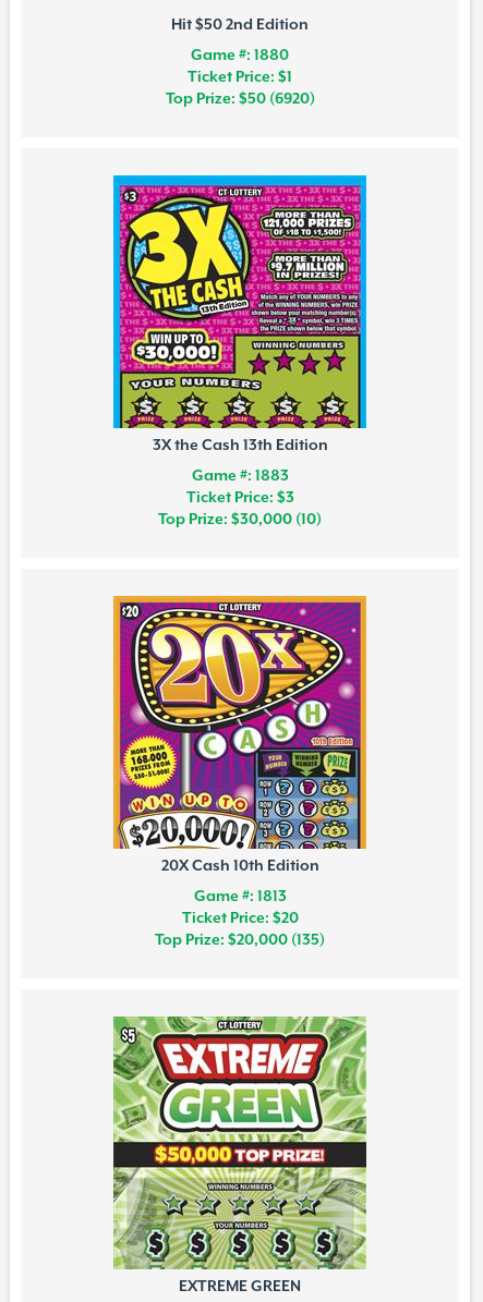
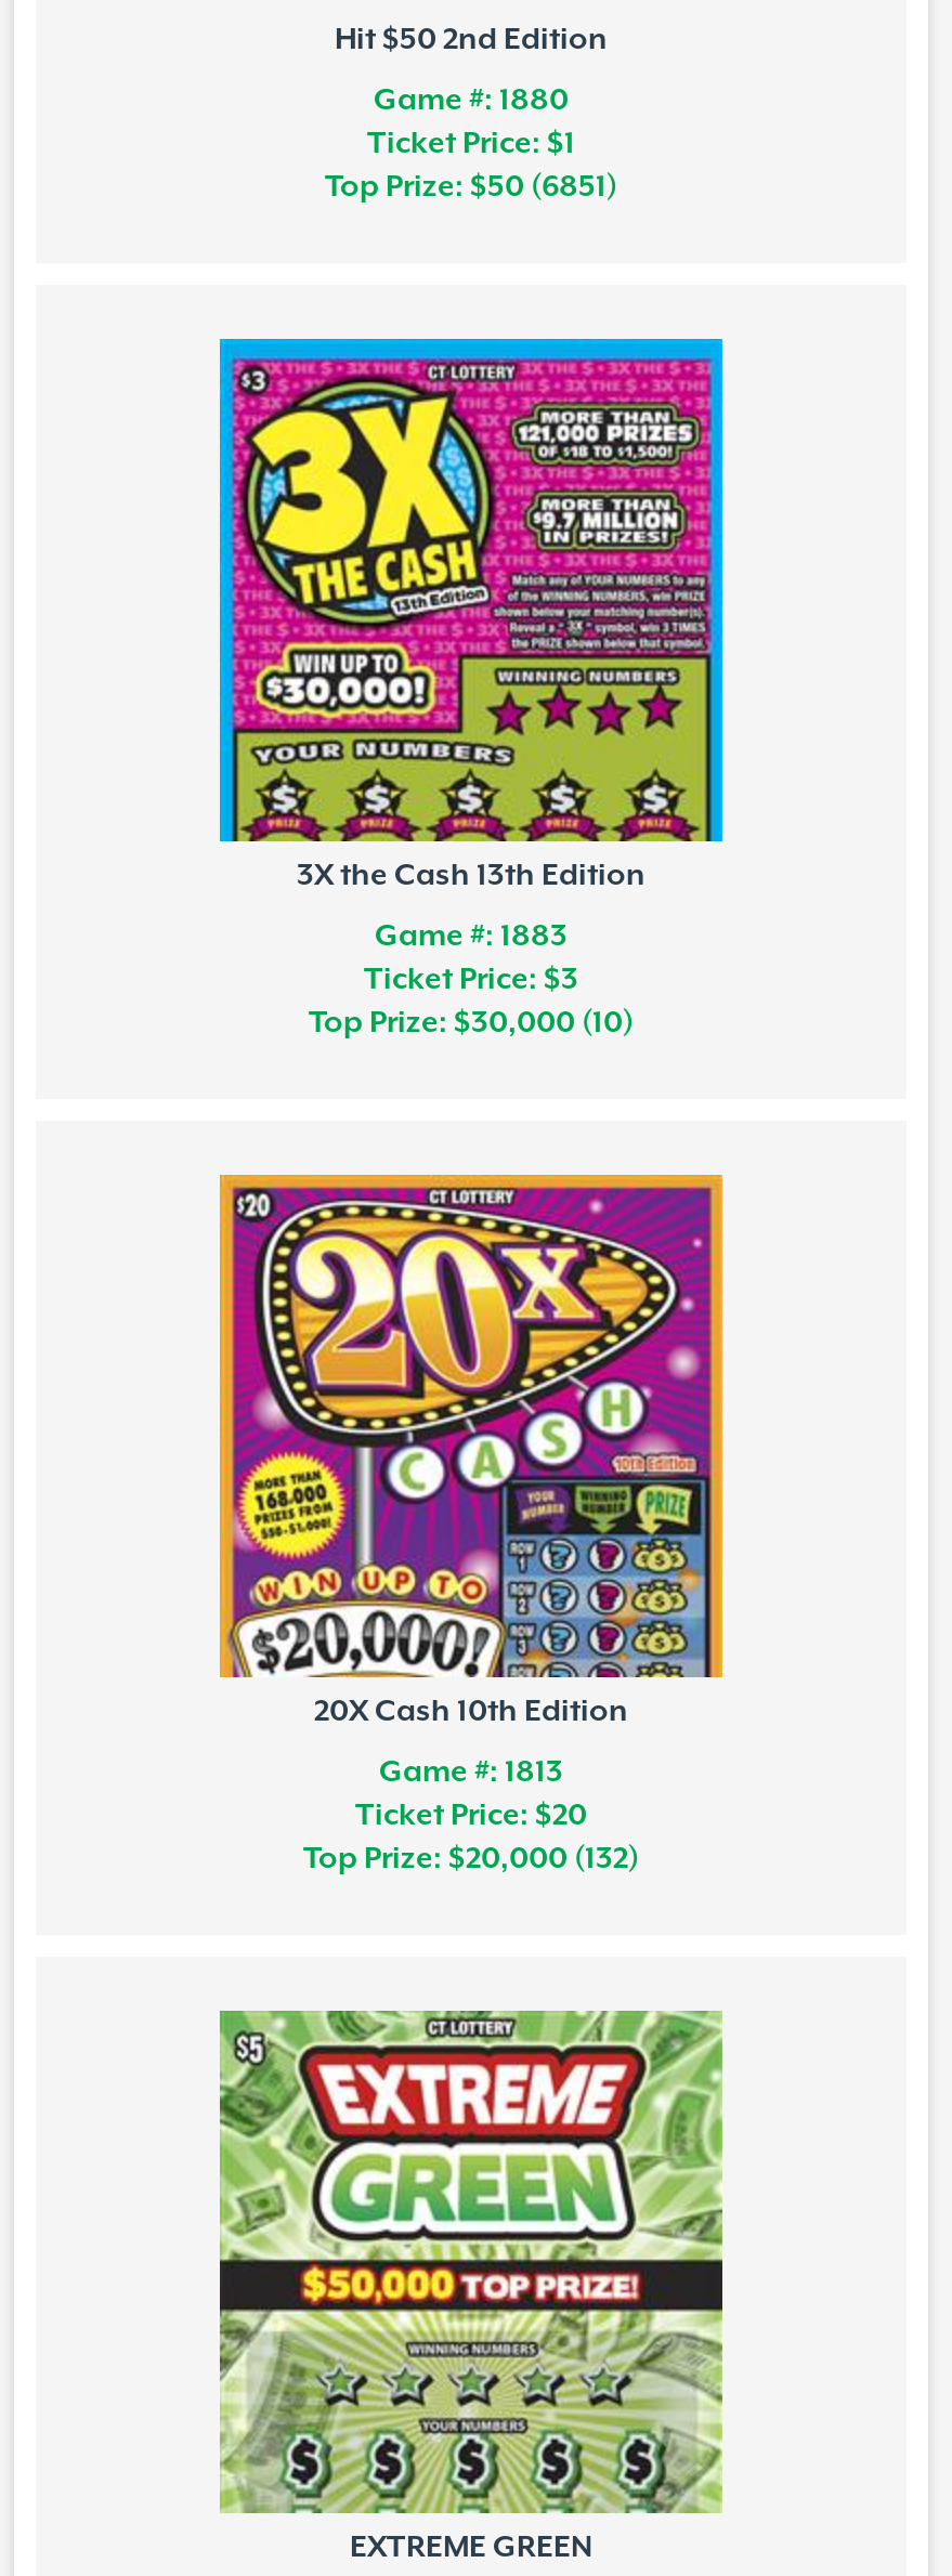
[165,90,315,108] Top Prize: $50 (6920) -> [325,170,617,205] Top Prize: $50 (6851)
[155,932,325,949] Top Prize: $20,000 (135) -> [303,1842,639,1877] Top Prize: $20,000 (132)

